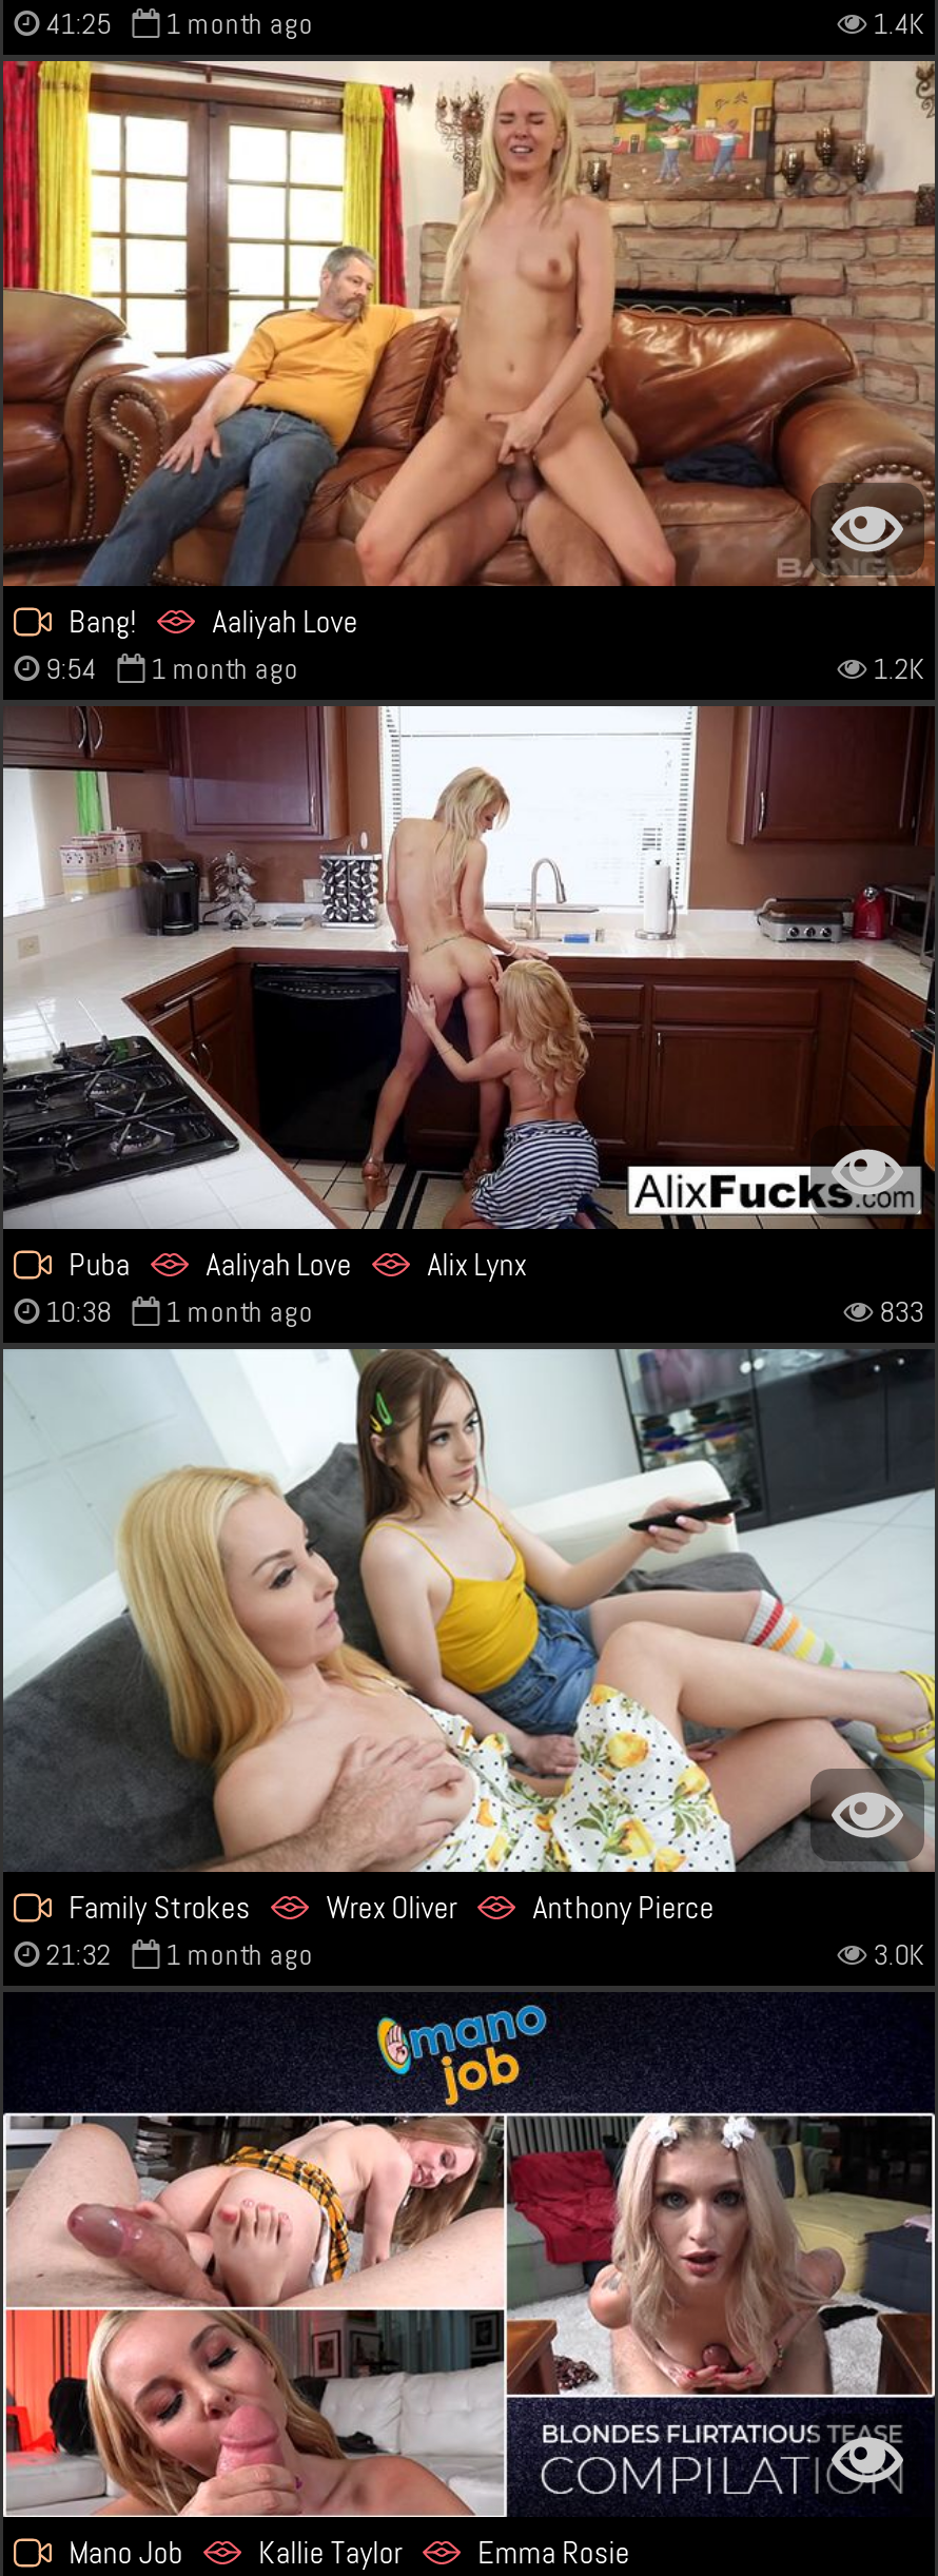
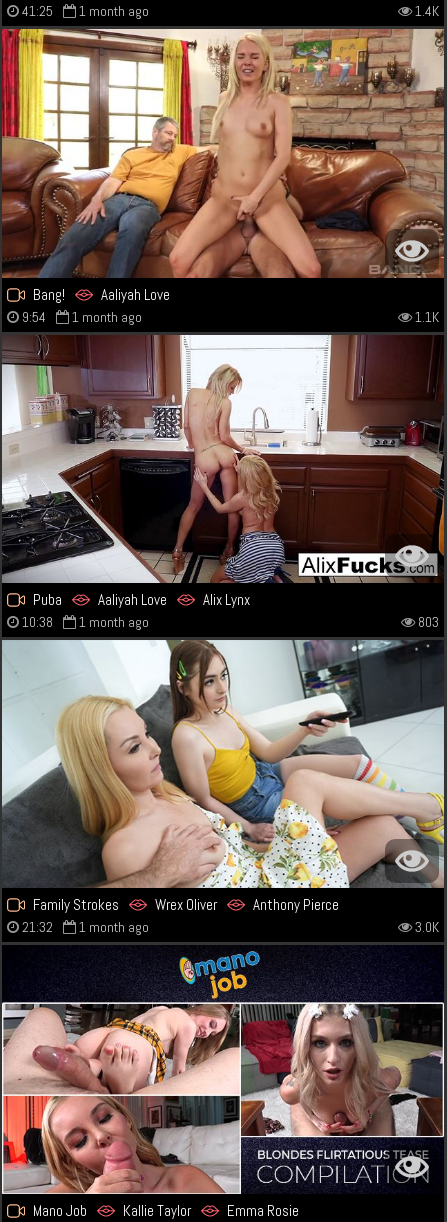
[873,649,924,687] 1.2K -> [415,308,439,326] 1.1K
[880,1292,924,1330] 833 -> [418,613,439,631] 803

